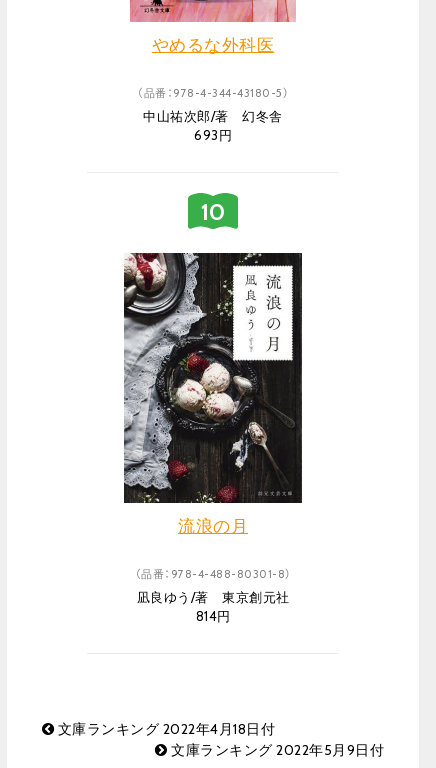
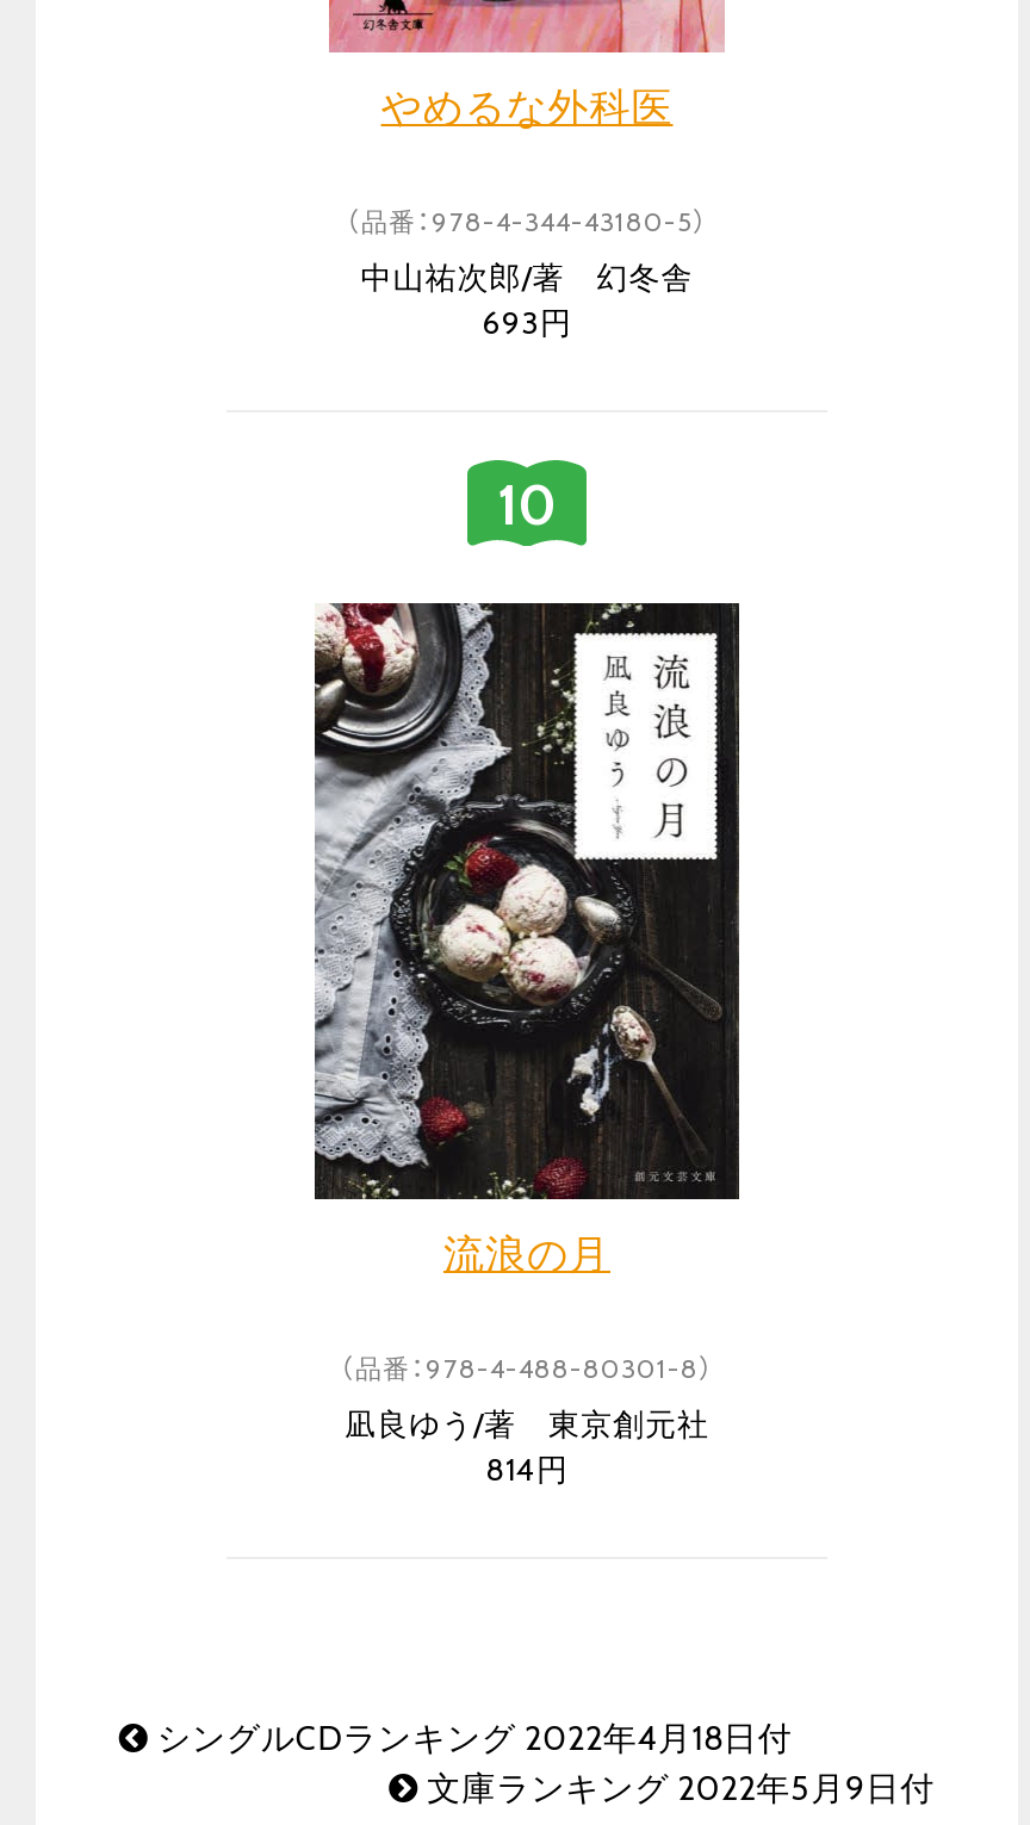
[54,720,275,738] 文庫ランキング 2022年4月18日付 -> [149,1716,793,1759] シングルCDランキング 2022年4月18日付

